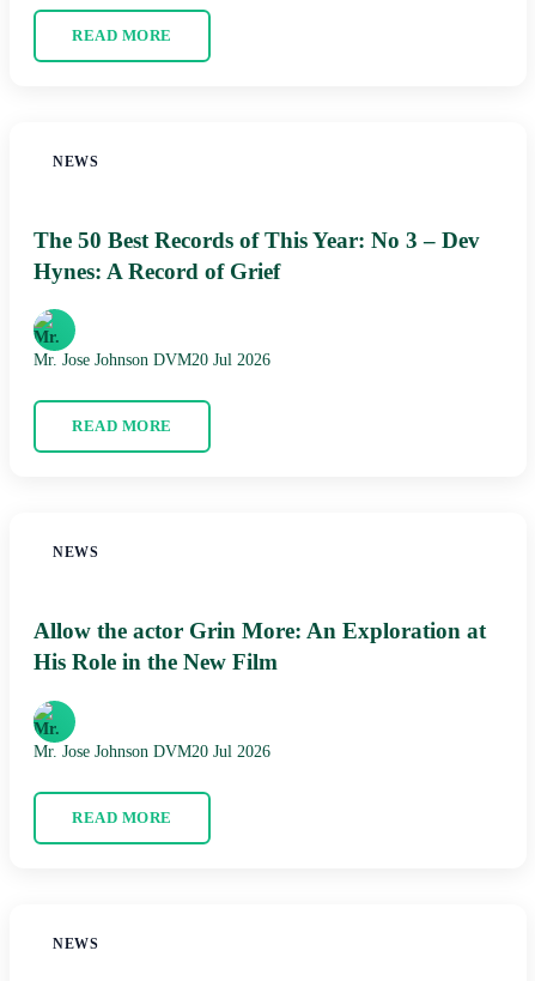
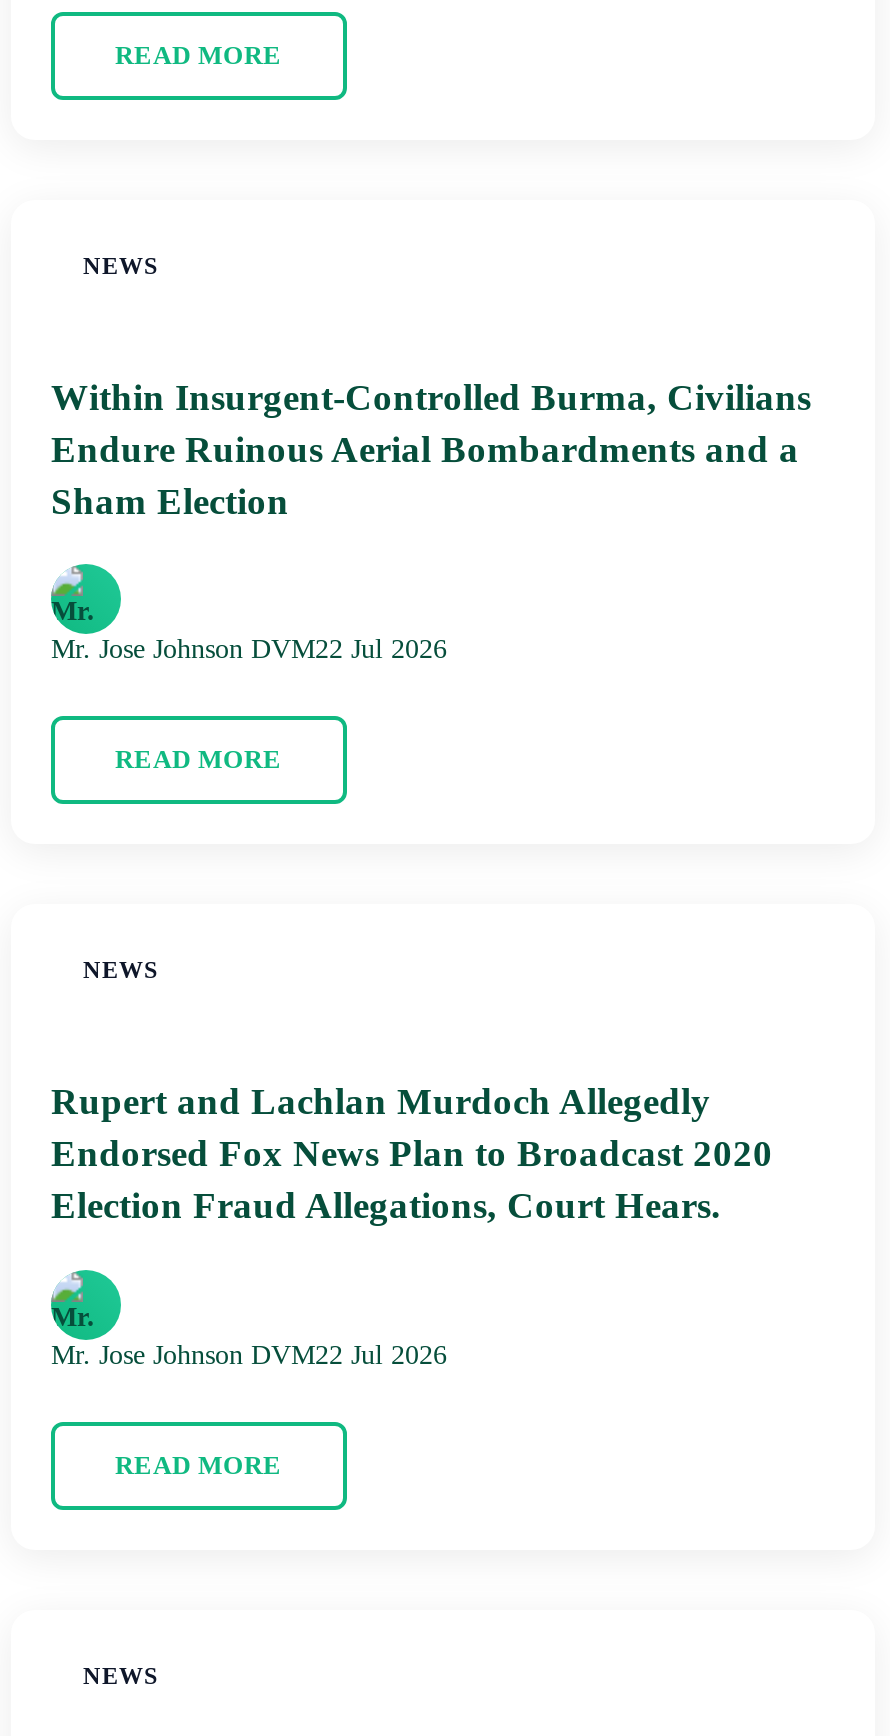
[34,227,480,283] The 50 Best Records of This Year: No 3 – Dev | Hynes: A Record of Grief -> [51,375,811,521] Within Insurgent-Controlled Burma, Civilians | Endure Ruinous Aerial Bombardments and a | Sham Election
[34,351,270,369] Mr. Jose Johnson DVM20 Jul 2026 -> [51,635,447,665] Mr. Jose Johnson DVM22 Jul 2026
[34,618,486,674] Allow the actor Grin More: An Exploration at | His Role in the New Film -> [51,1080,773,1226] Rupert and Lachlan Murdoch Allegedly | Endorsed Fox News Plan to Broadcast 2020 | Election Fraud Allegations, Court Hears.
[34,742,270,760] Mr. Jose Johnson DVM20 Jul 2026 -> [51,1339,447,1369] Mr. Jose Johnson DVM22 Jul 2026

